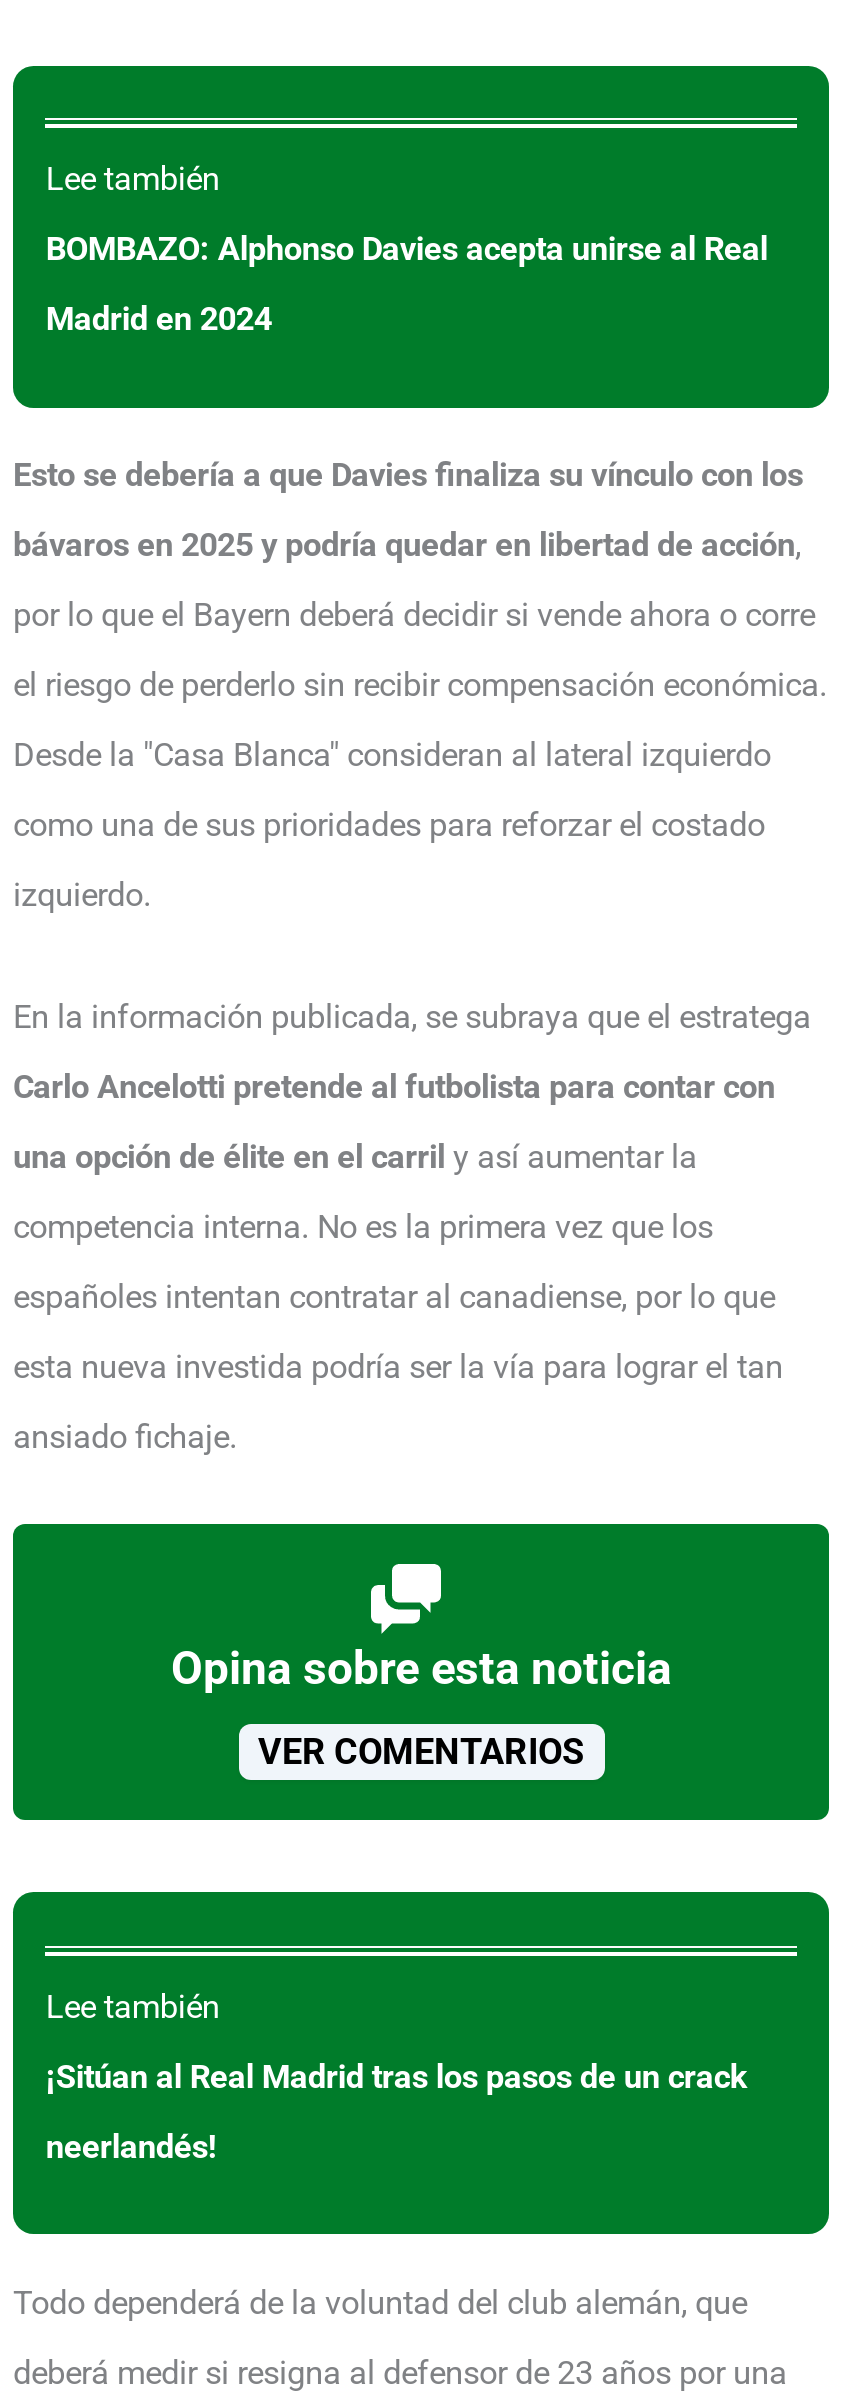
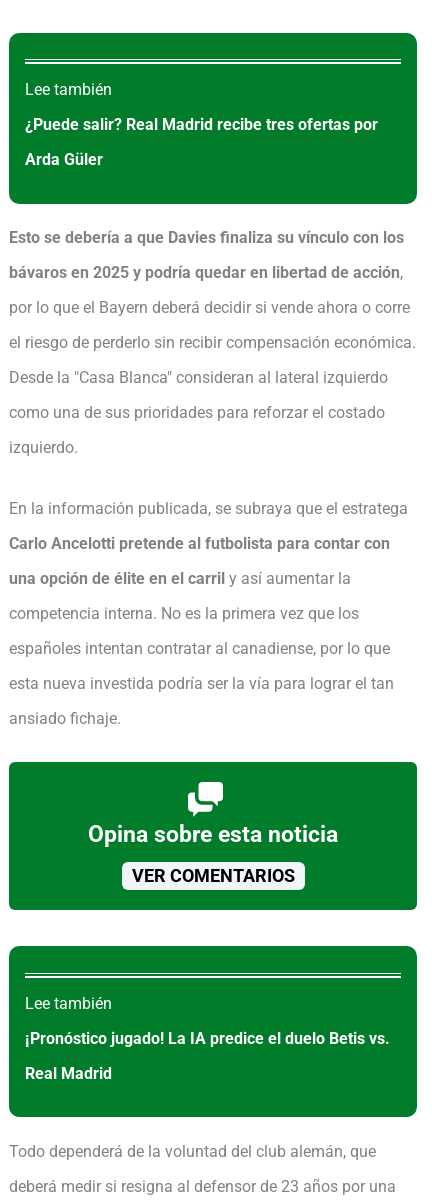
[46,230,768,268] BOMBAZO: Alphonso Davies acepta unirse al Real -> [25,115,378,134] ¿Puede salir? Real Madrid recibe tres ofertas por
[46,300,272,338] Madrid en 2024 -> [25,150,103,169] Arda Güler
[46,2057,748,2095] ¡Sitúan al Real Madrid tras los pasos de un crack -> [25,1029,390,1048] ¡Pronóstico jugado! La IA predice el duelo Betis vs.
[46,2127,216,2165] neerlandés! -> [25,1064,112,1083] Real Madrid

